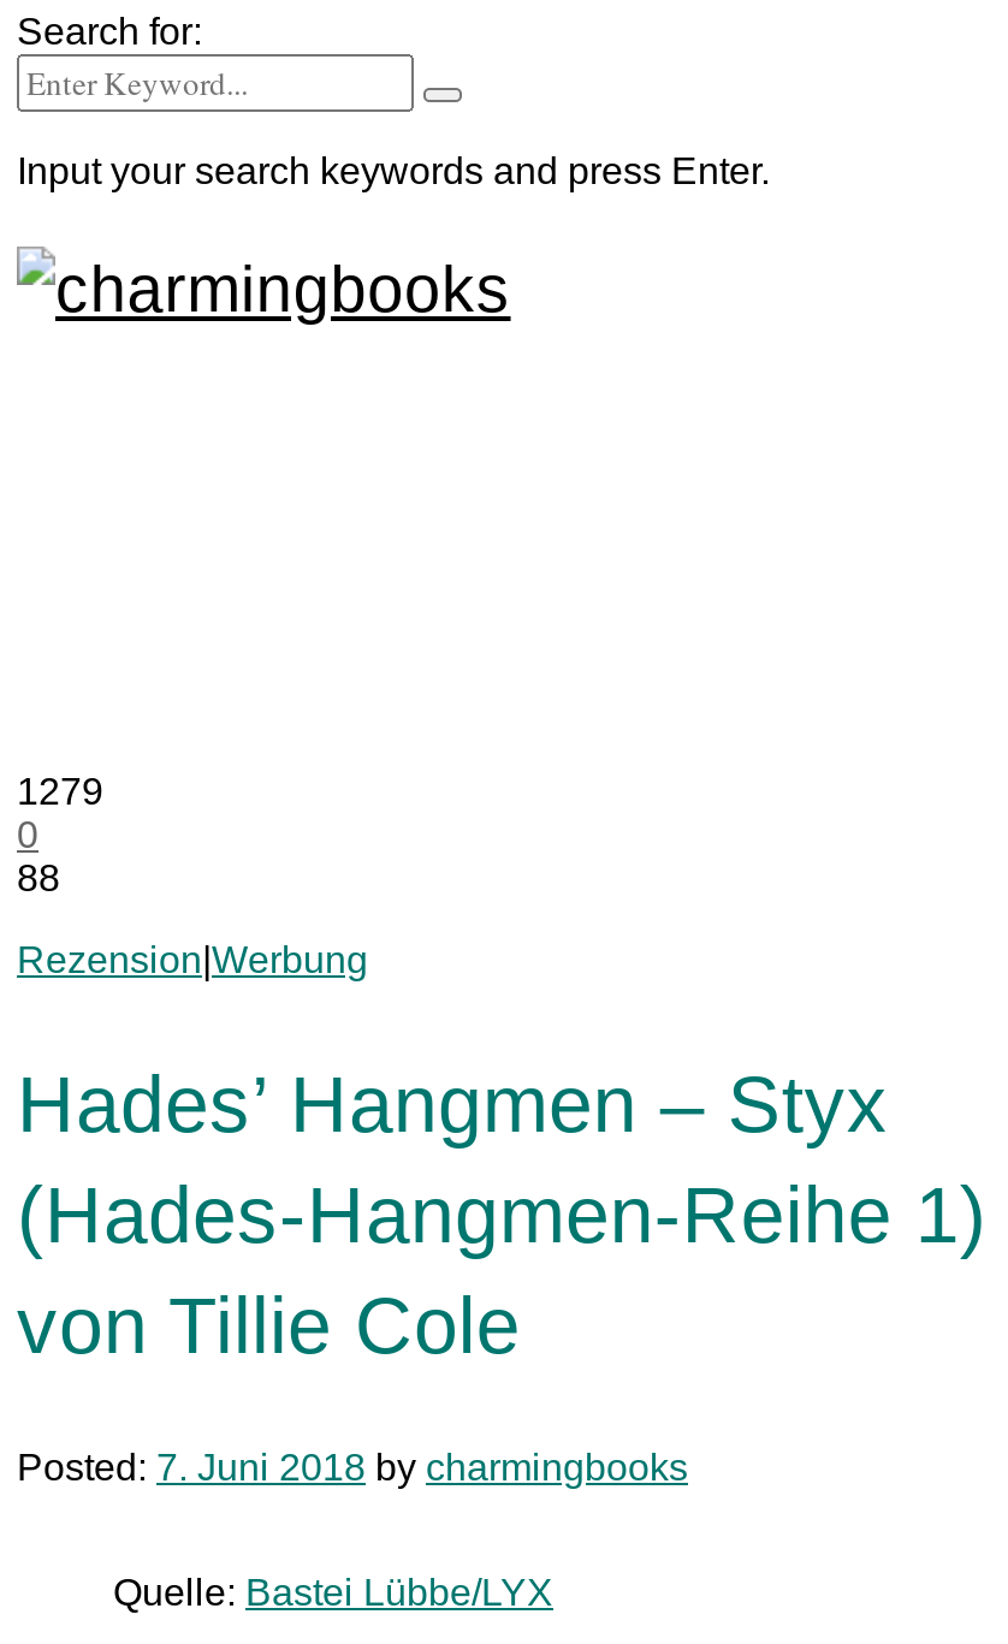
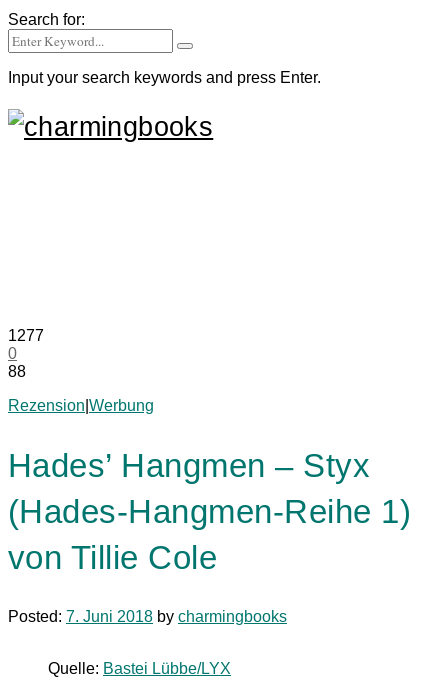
[17,772,103,813] 1279 -> [8,327,44,344] 1277

